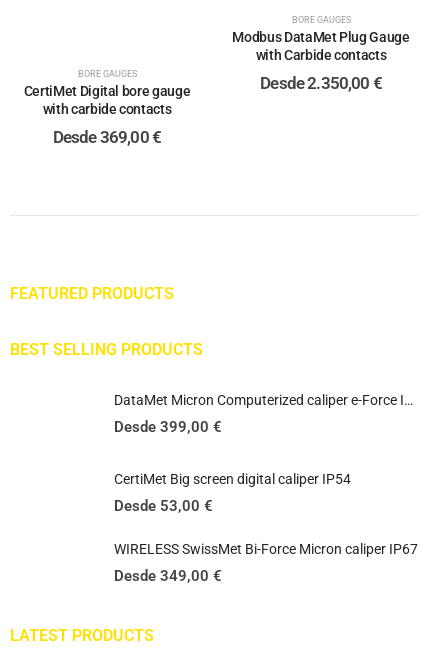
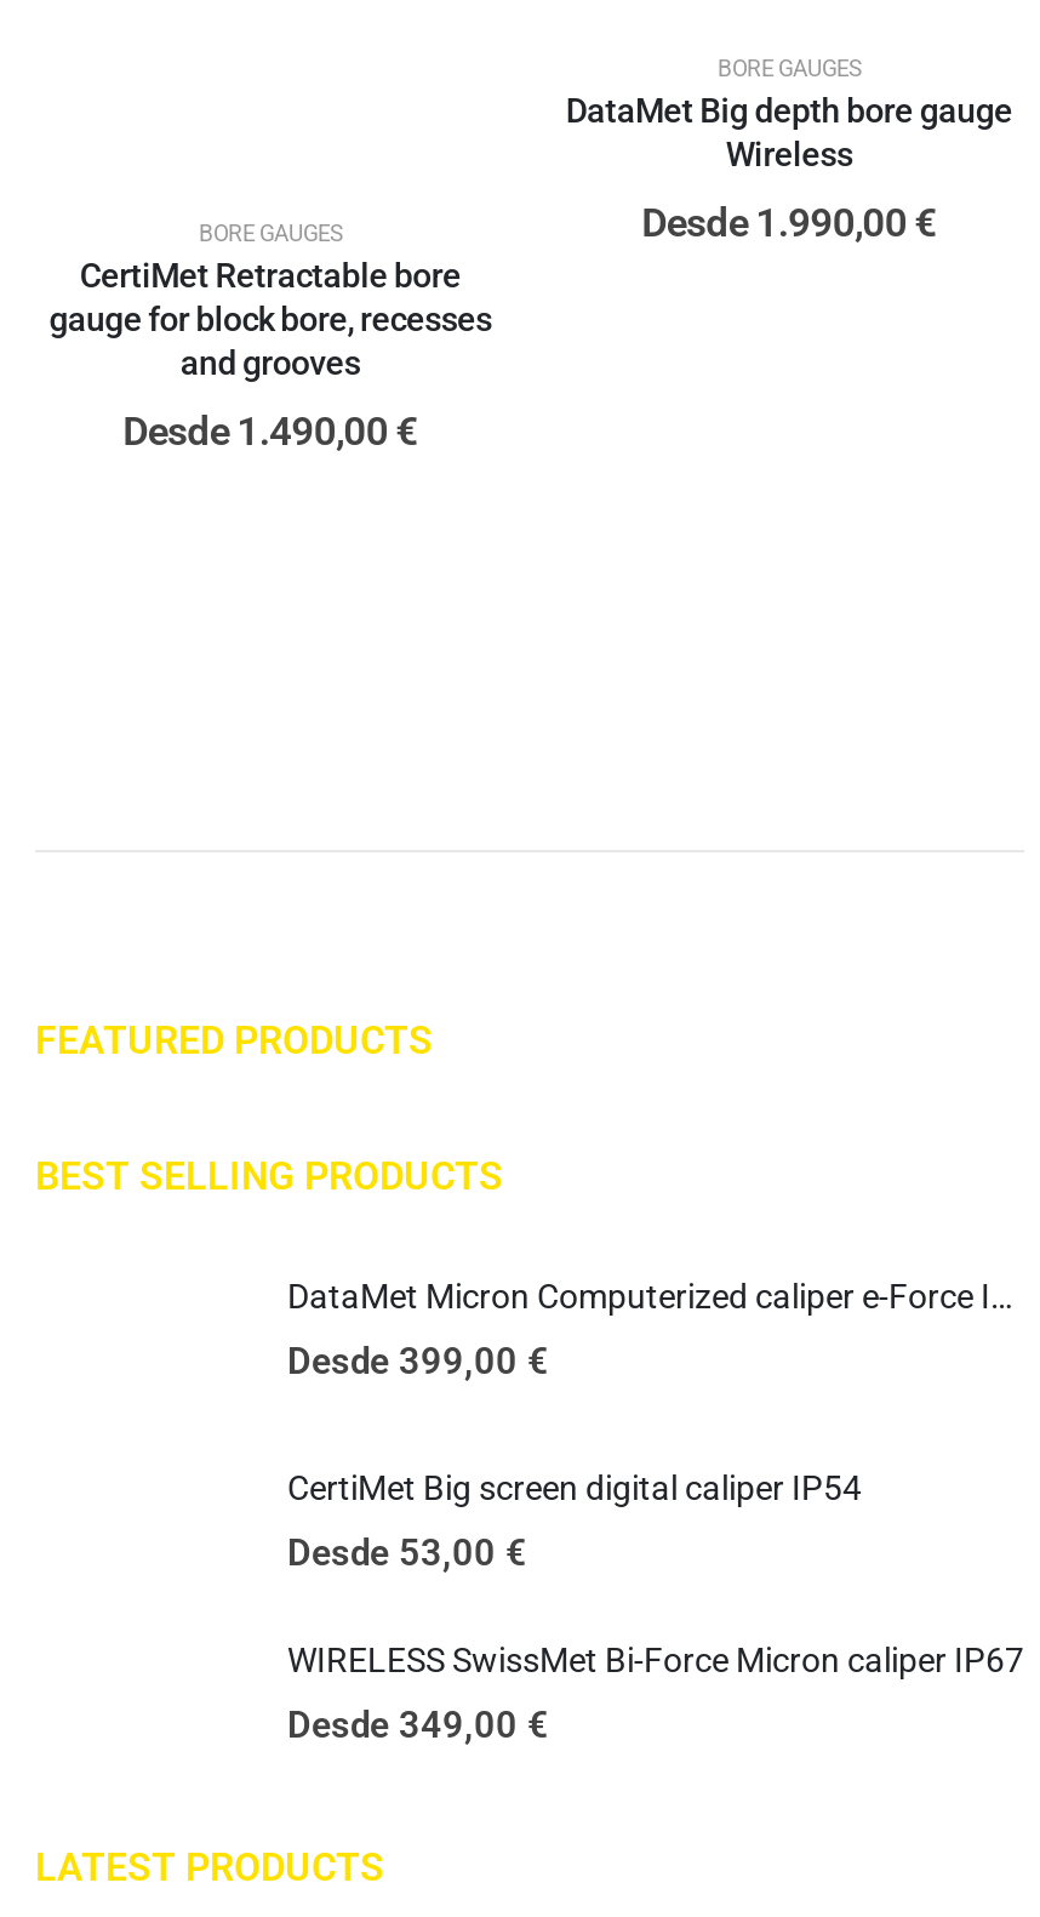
[232,29,410,63] Modbus DataMet Plug Gauge | with Carbide contacts -> [566,92,1012,175] DataMet Big depth bore gauge | Wireless
[260,73,382,93] Desde 2.350,00 € -> [642,199,936,247] Desde 1.990,00 €
[24,83,190,117] CertiMet Digital bore gauge | with carbide contacts -> [49,257,492,383] CertiMet Retractable bore | gauge for block bore, recesses | and grooves
[53,127,161,147] Desde 369,00 € -> [123,407,418,456] Desde 1.490,00 €

